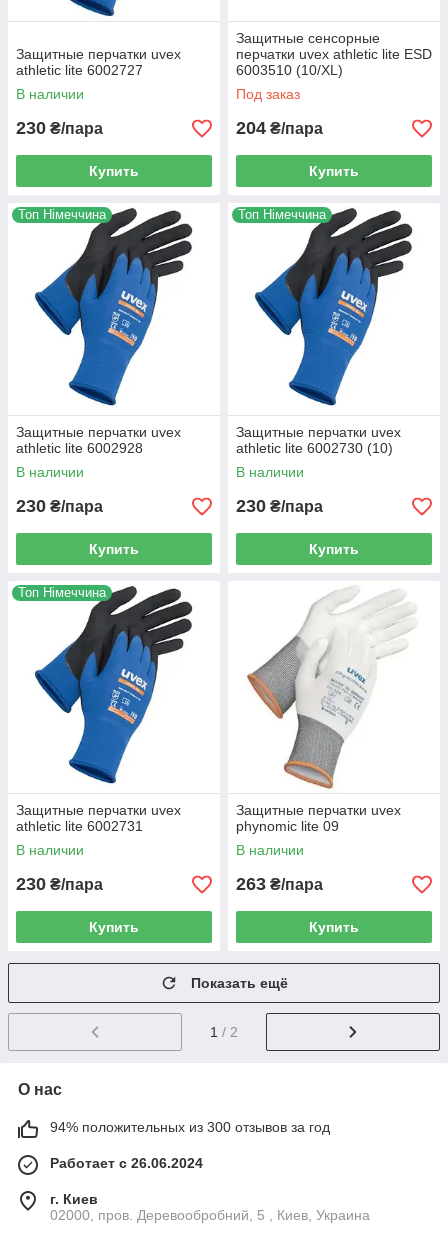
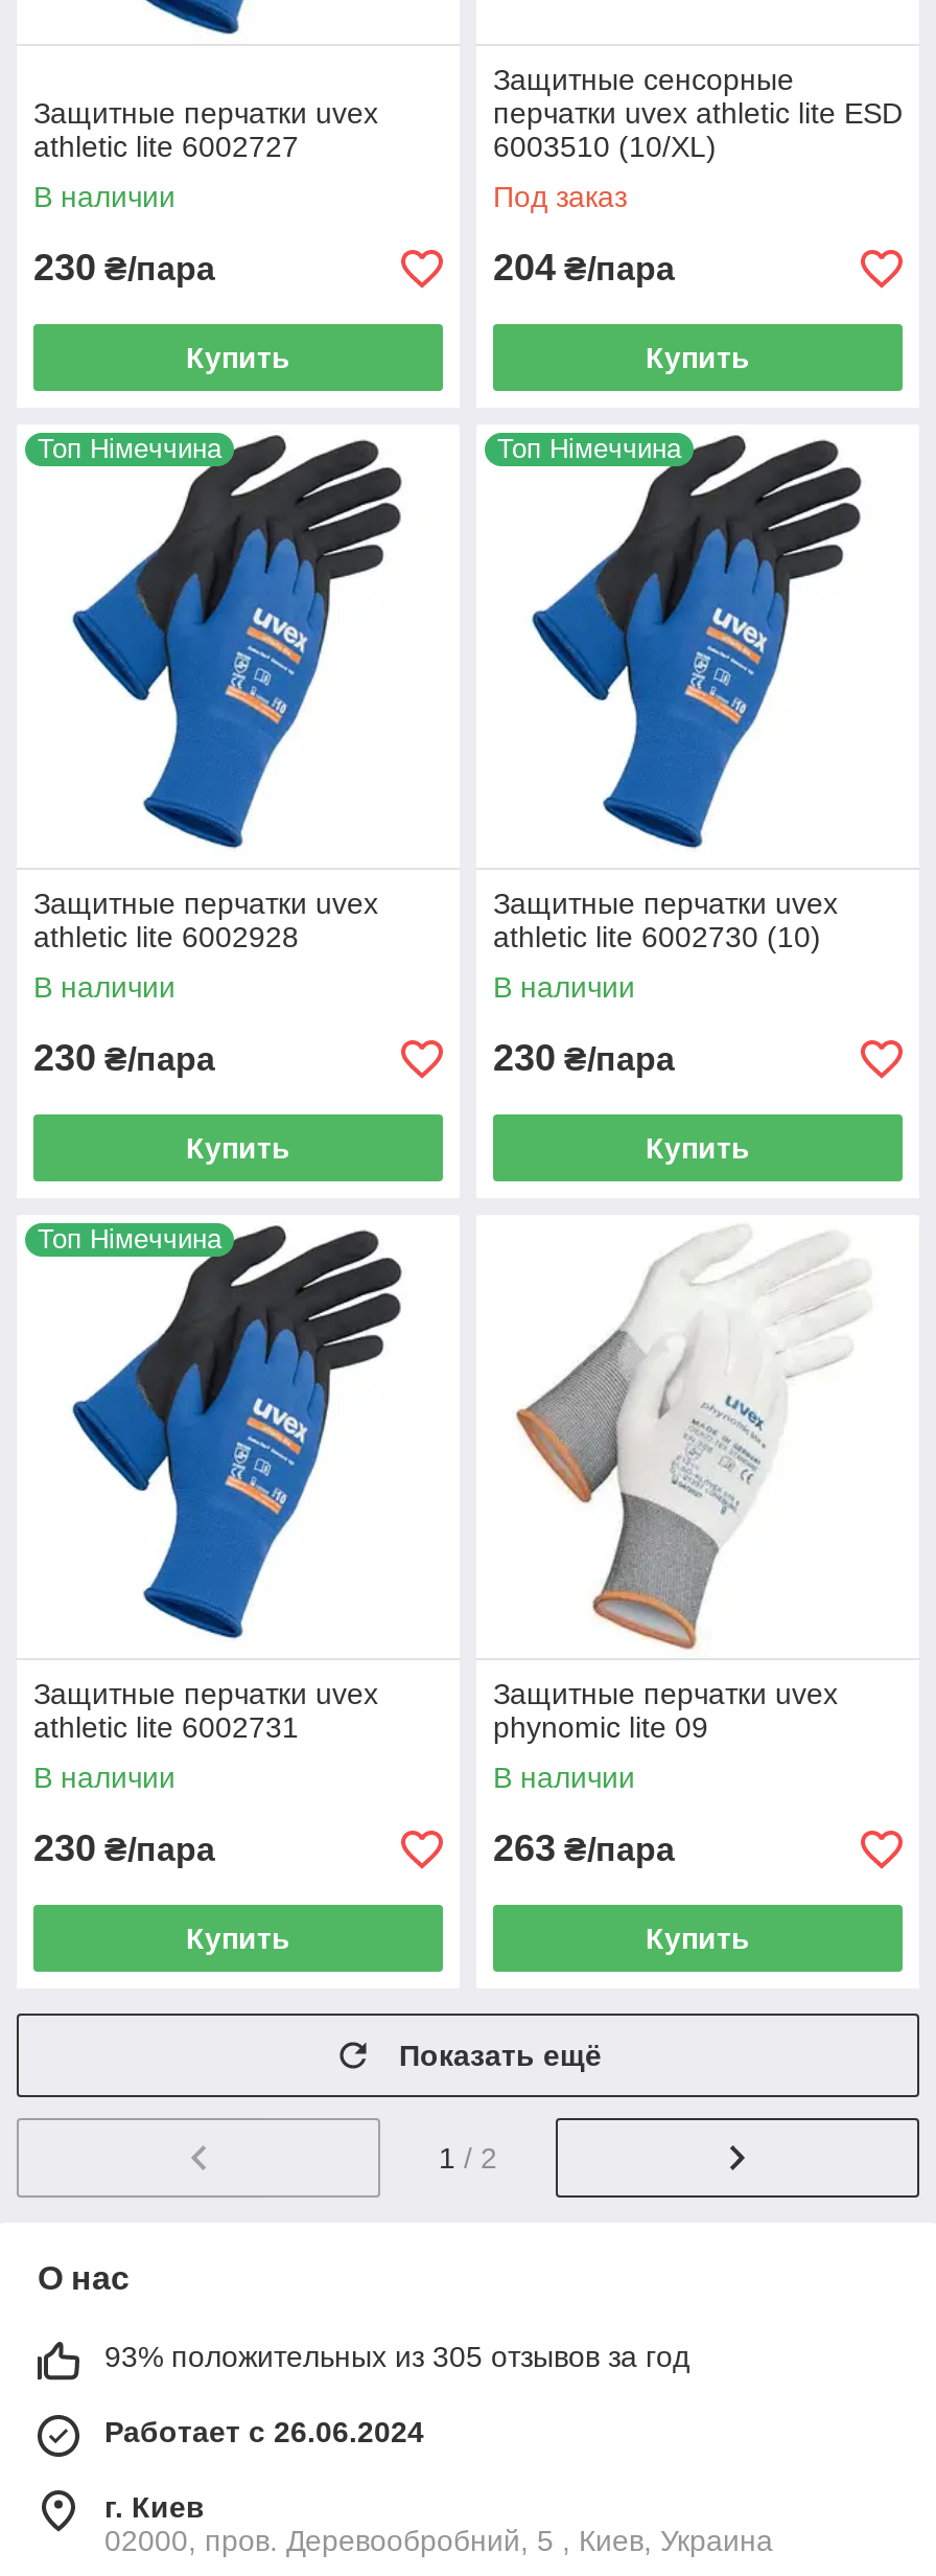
[50,1119,330,1135] 94% положительных из 300 отзывов за год -> [104,2340,689,2373] 93% положительных из 305 отзывов за год

